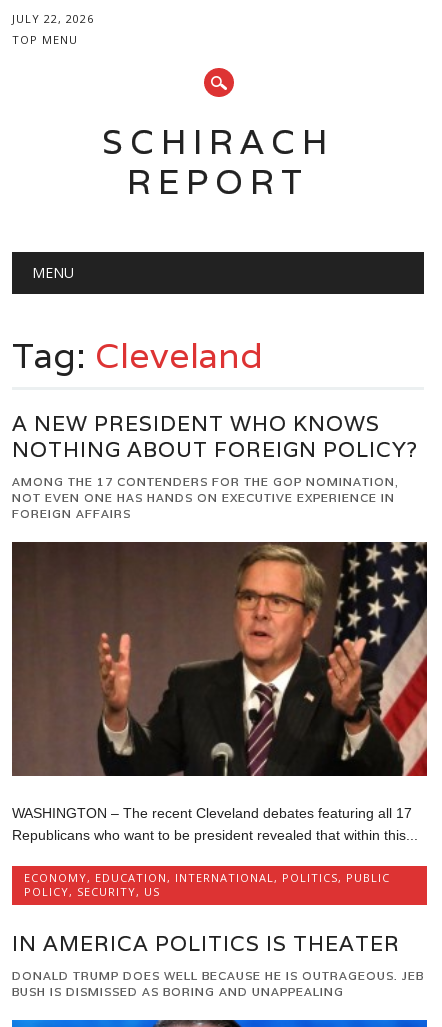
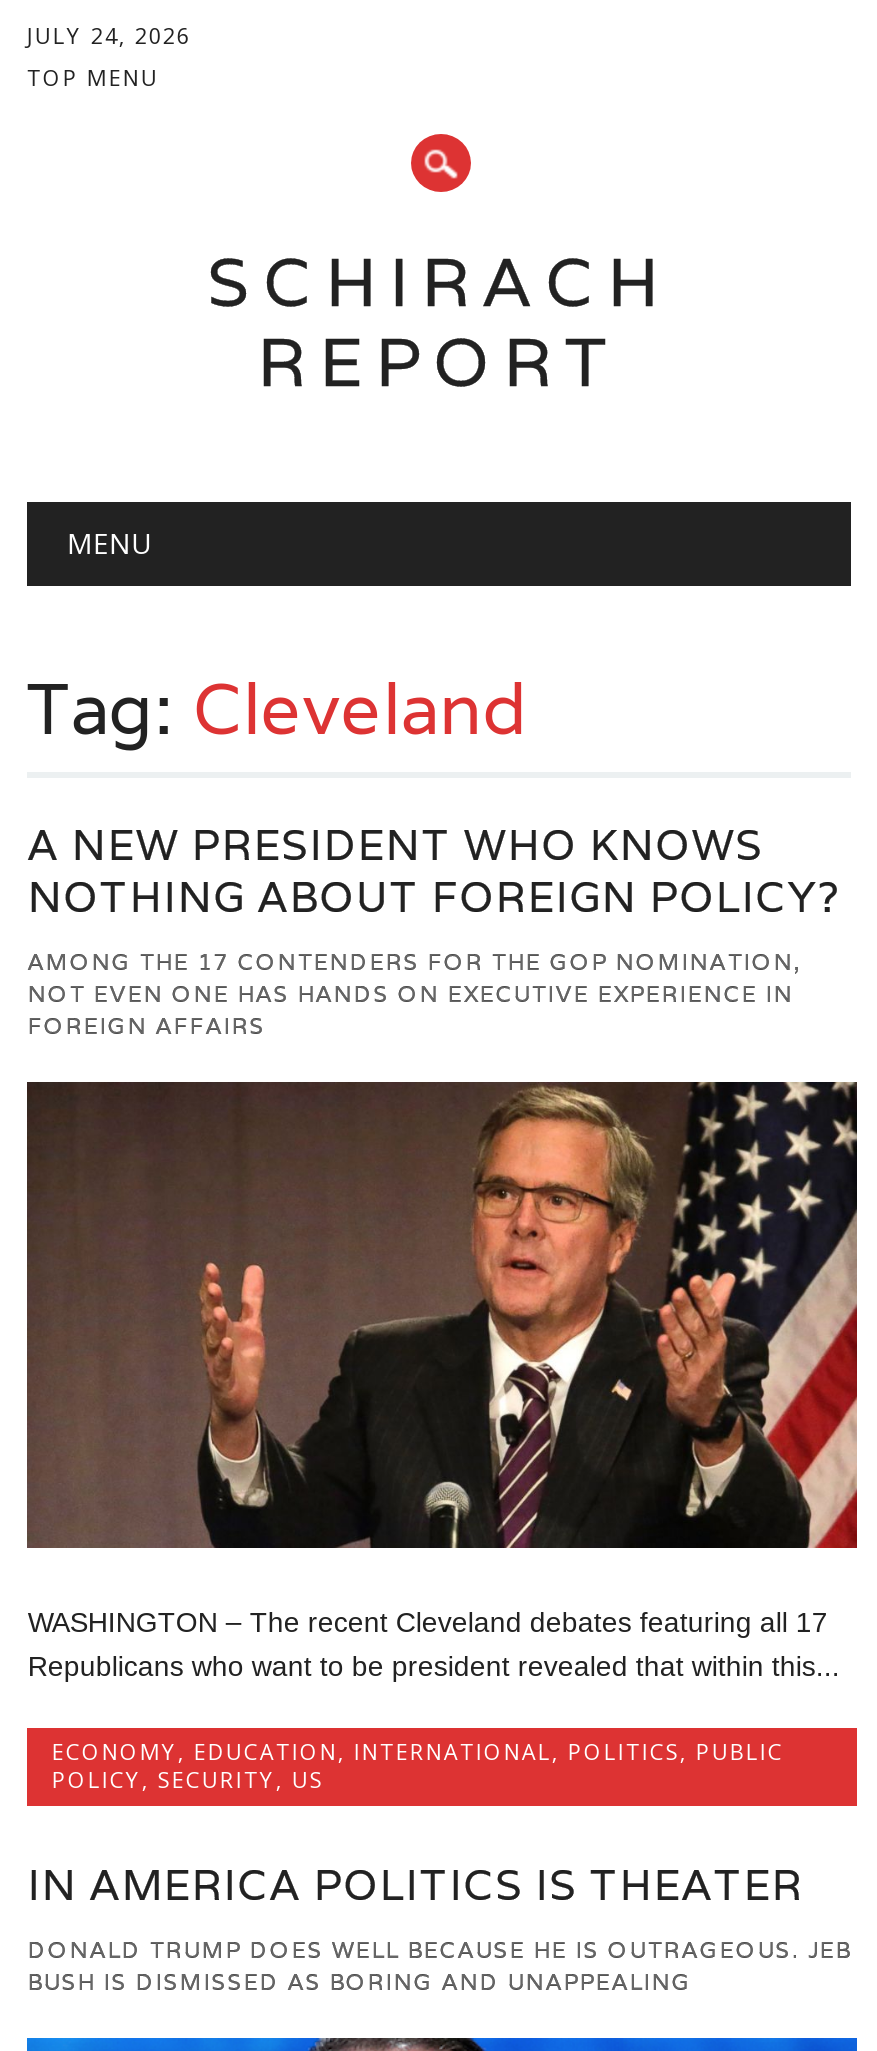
[12,11,94,26] JULY 22, 2026 -> [27,20,191,50] JULY 24, 2026

